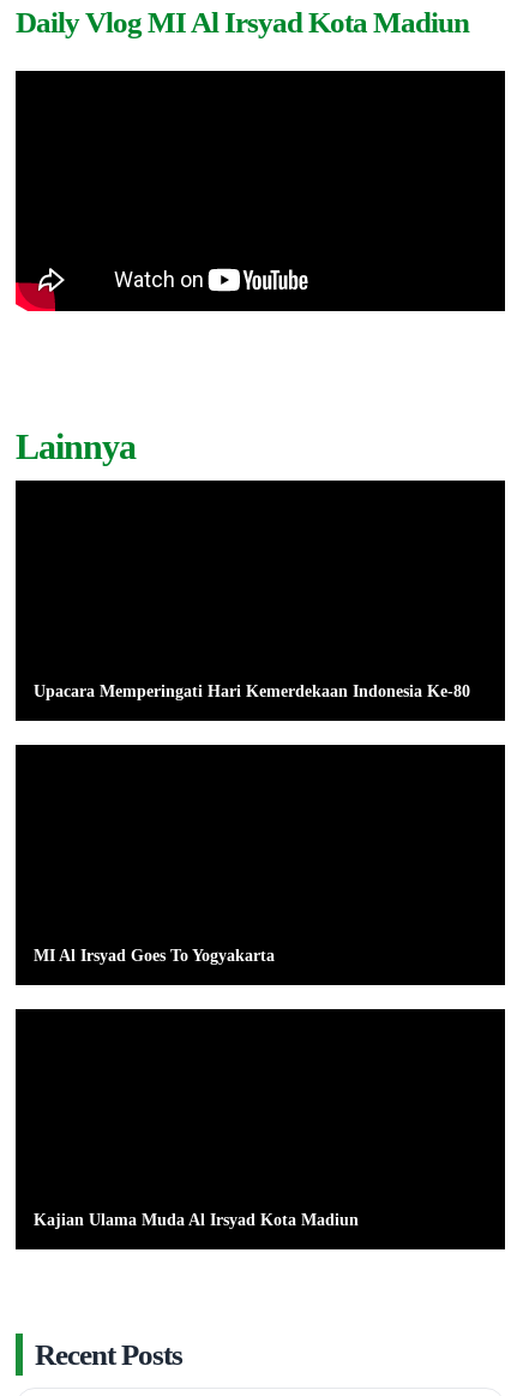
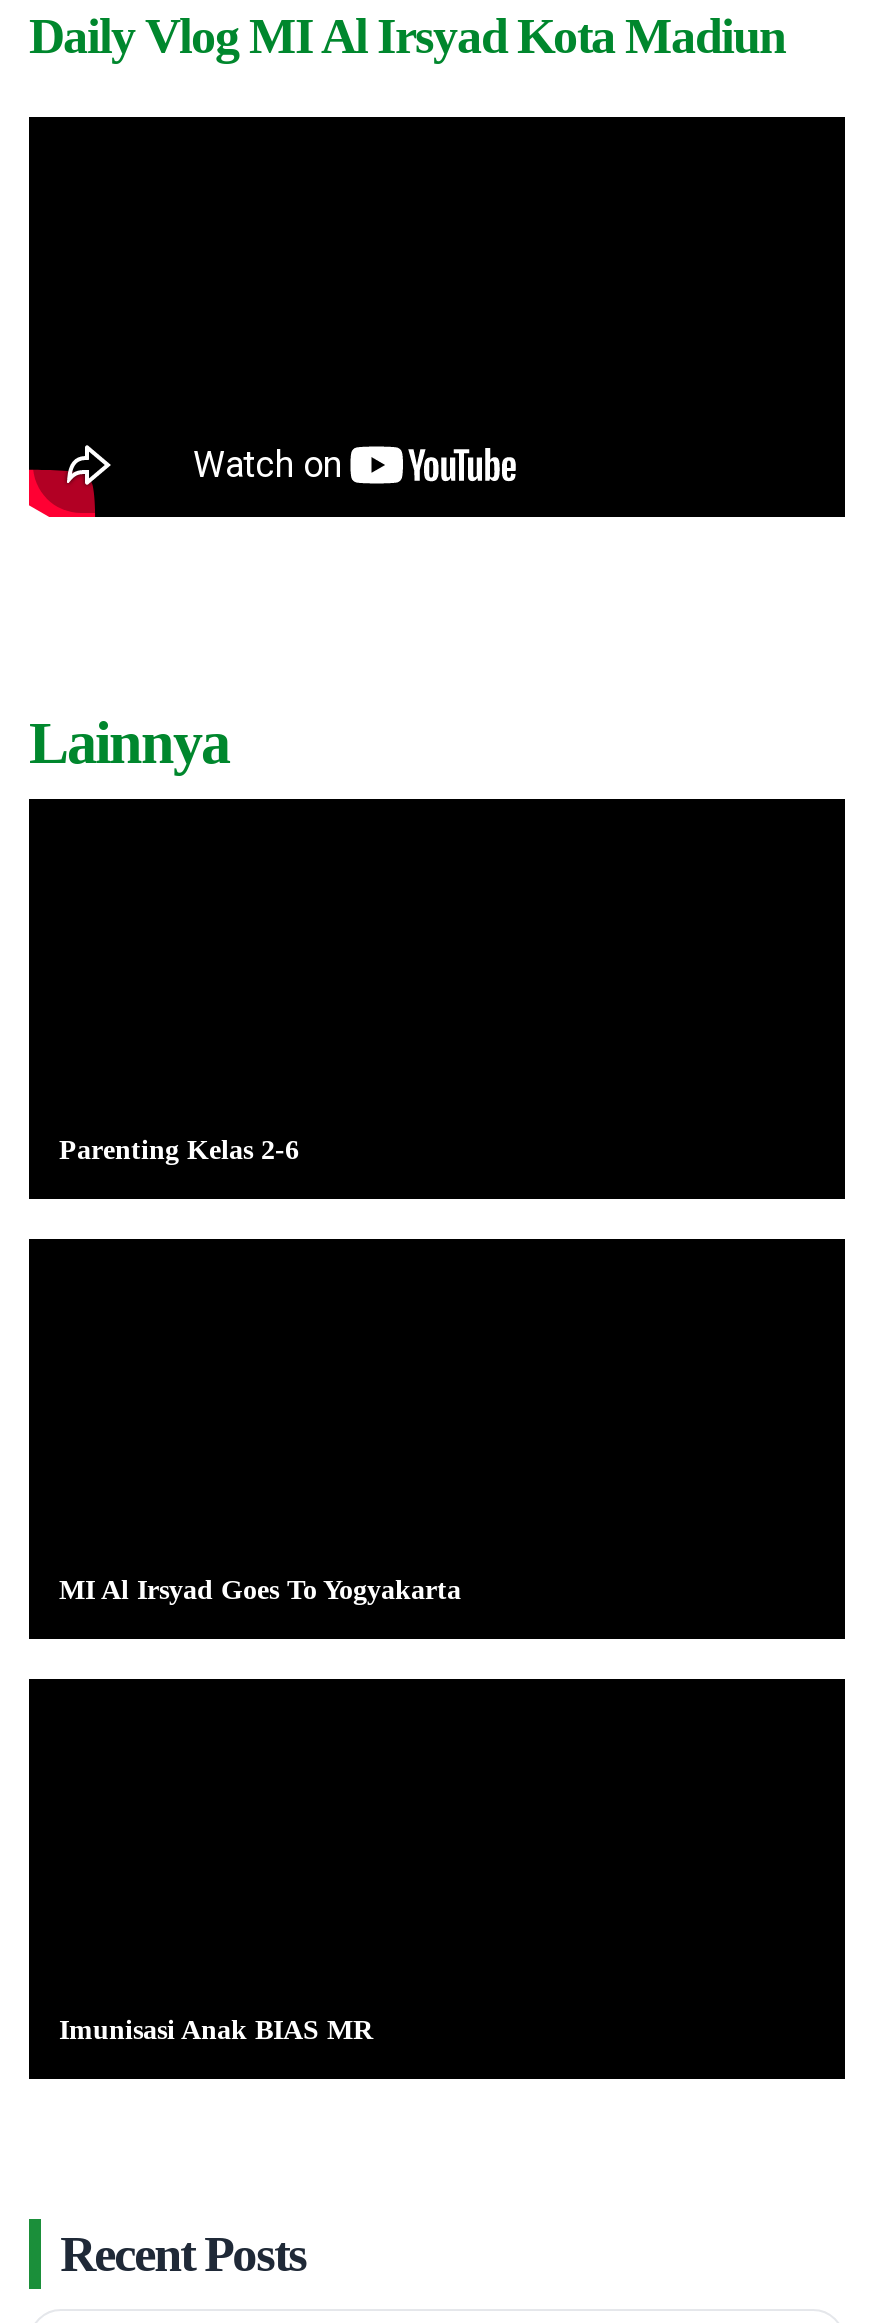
[34,682,470,700] Upacara Memperingati Hari Kemerdekaan Indonesia Ke-80 -> [59,1135,299,1165] Parenting Kelas 2-6
[34,1211,359,1229] Kajian Ulama Muda Al Irsyad Kota Madiun -> [59,2015,373,2045] Imunisasi Anak BIAS MR

